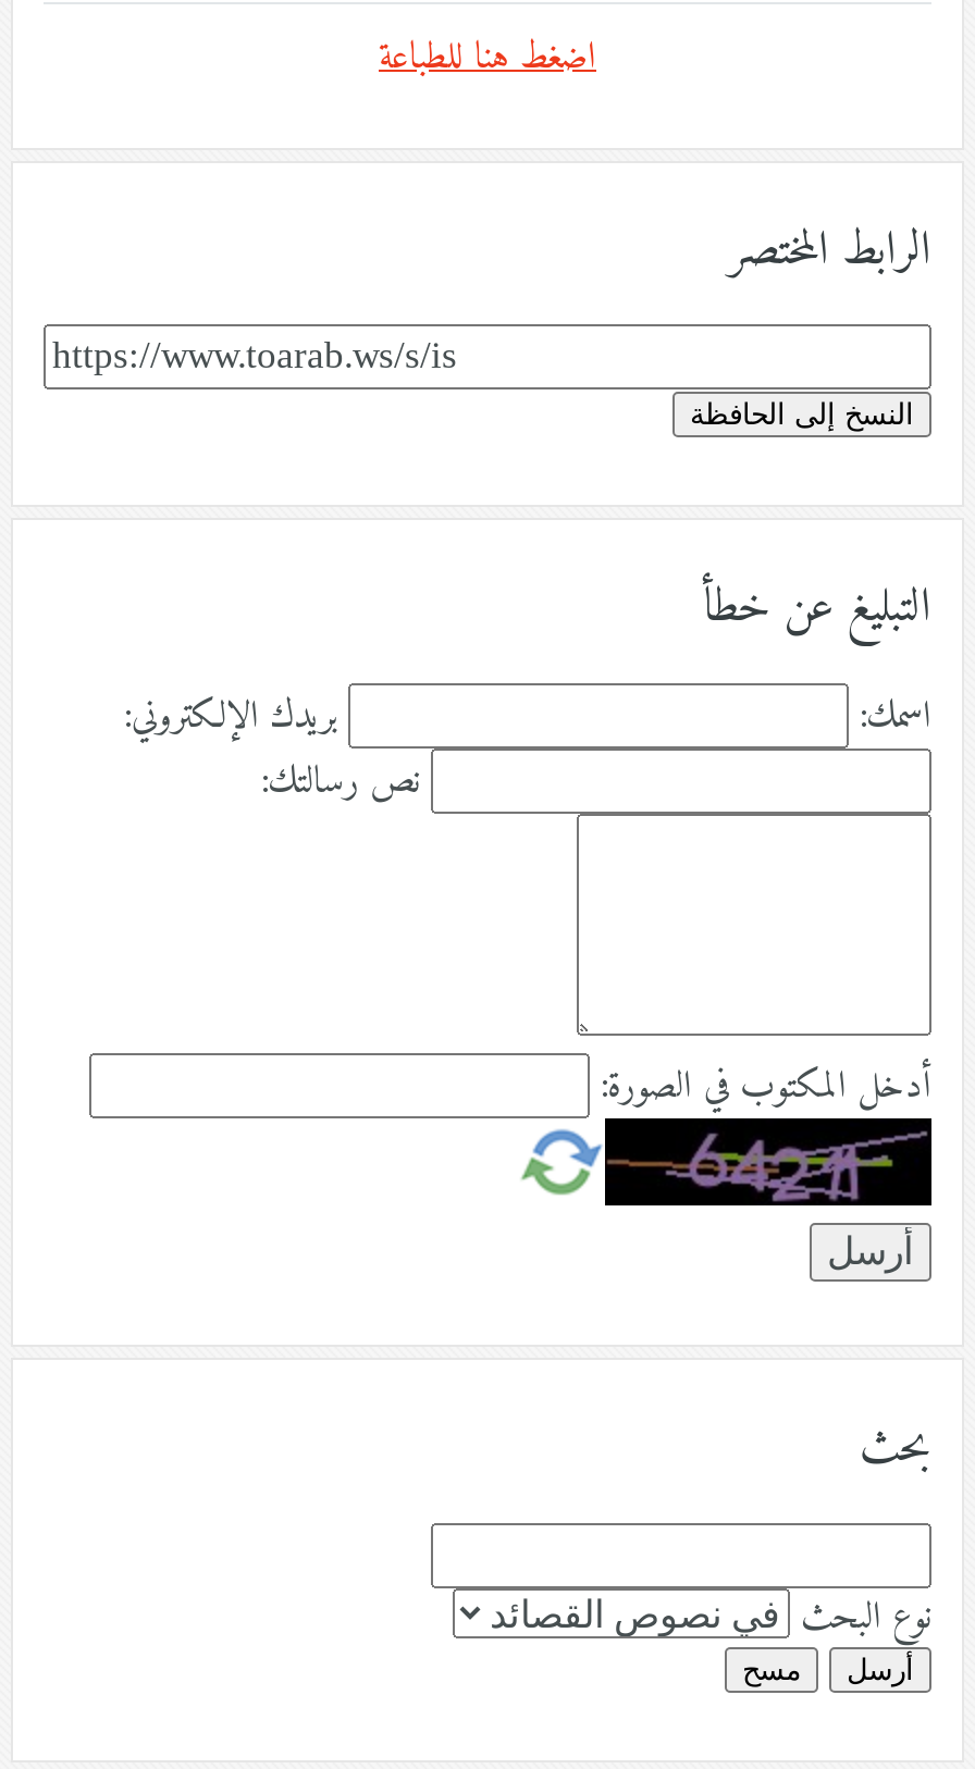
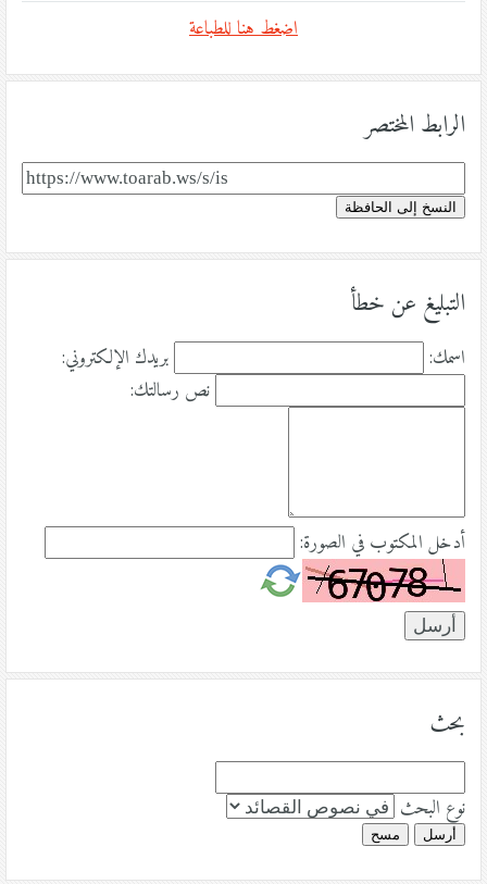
[603,1125,934,1208] [image] -> [301,562,465,602] [image]

